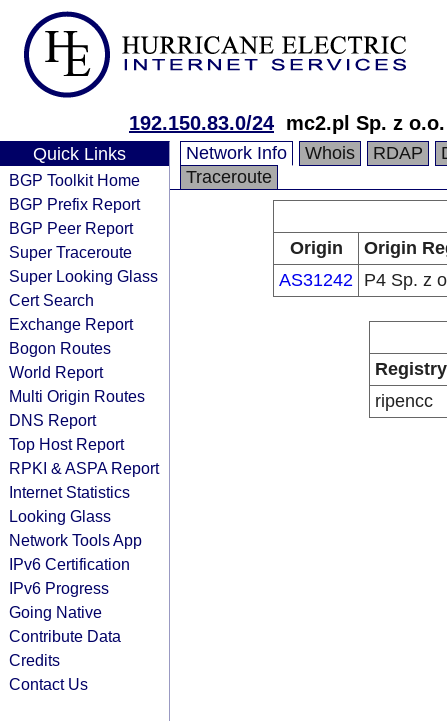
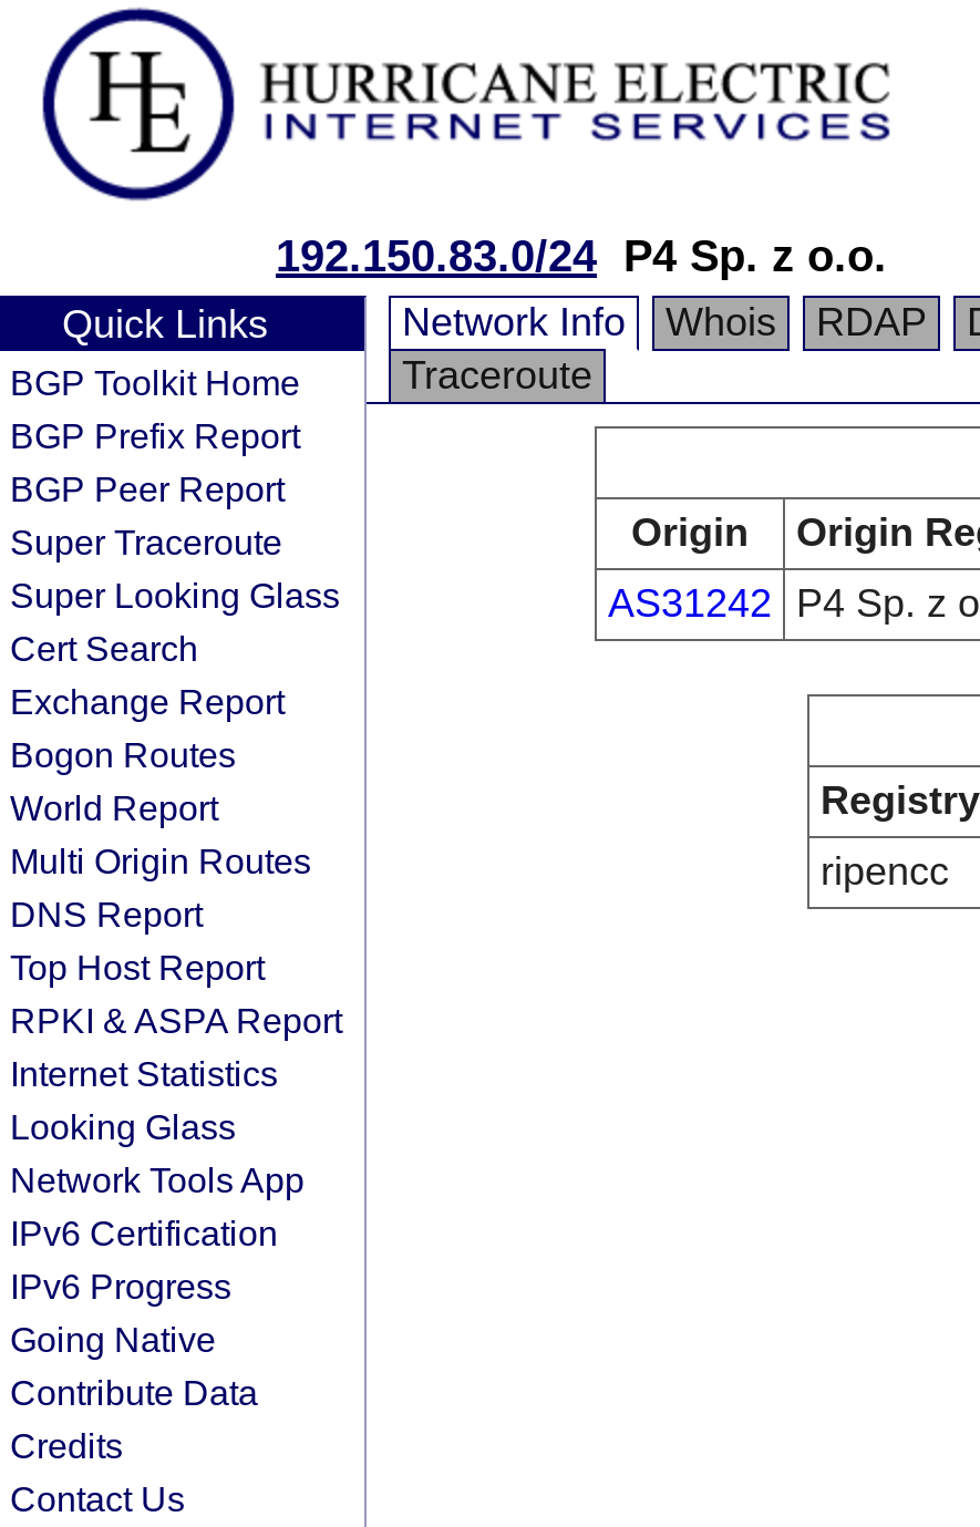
[129,112,445,134] 192.150.83.0/24 mc2.pl Sp. z o.o. -> [276,231,887,280] 192.150.83.0/24 P4 Sp. z o.o.

